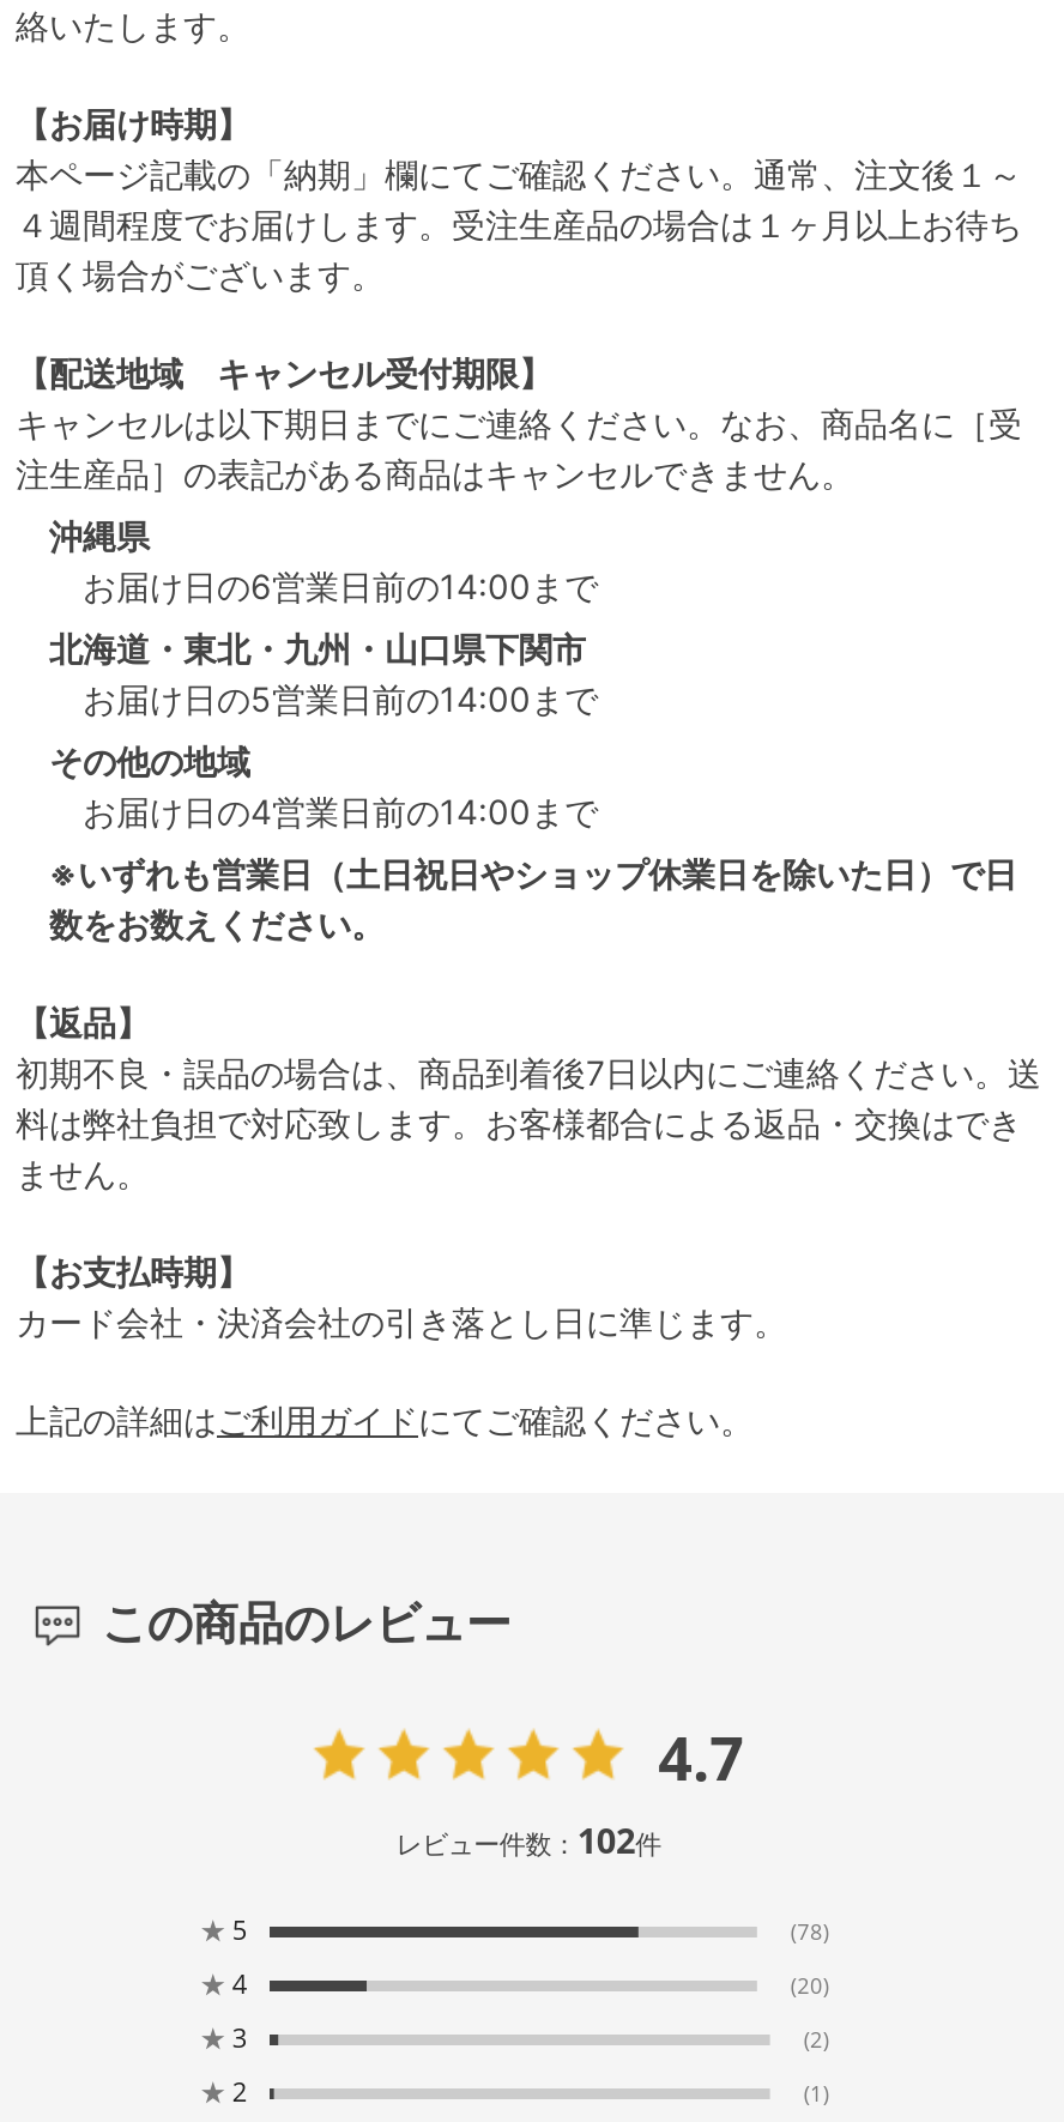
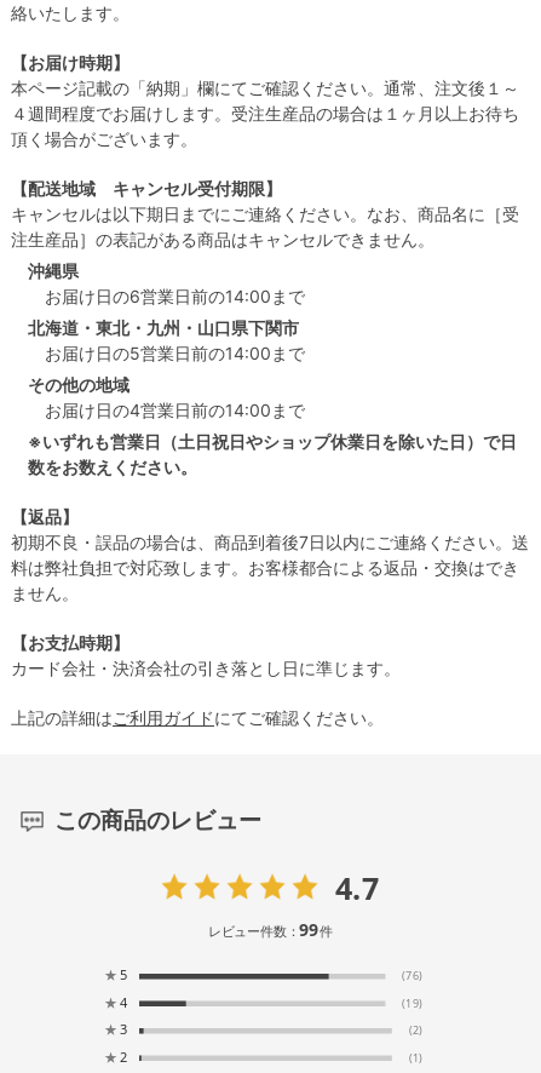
[396,1818,661,1865] レビュー件数：102件 -> [208,919,332,943] レビュー件数：99件
[790,1917,829,1947] (78) -> [402,969,422,984] (76)
[790,1971,829,2001] (20) -> [402,996,422,1011] (19)

